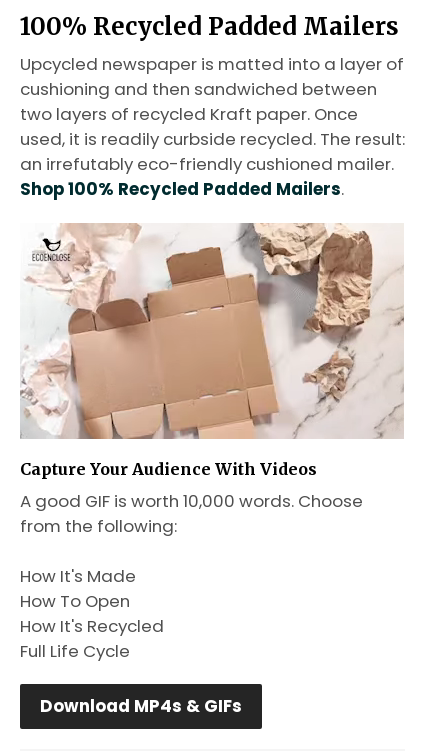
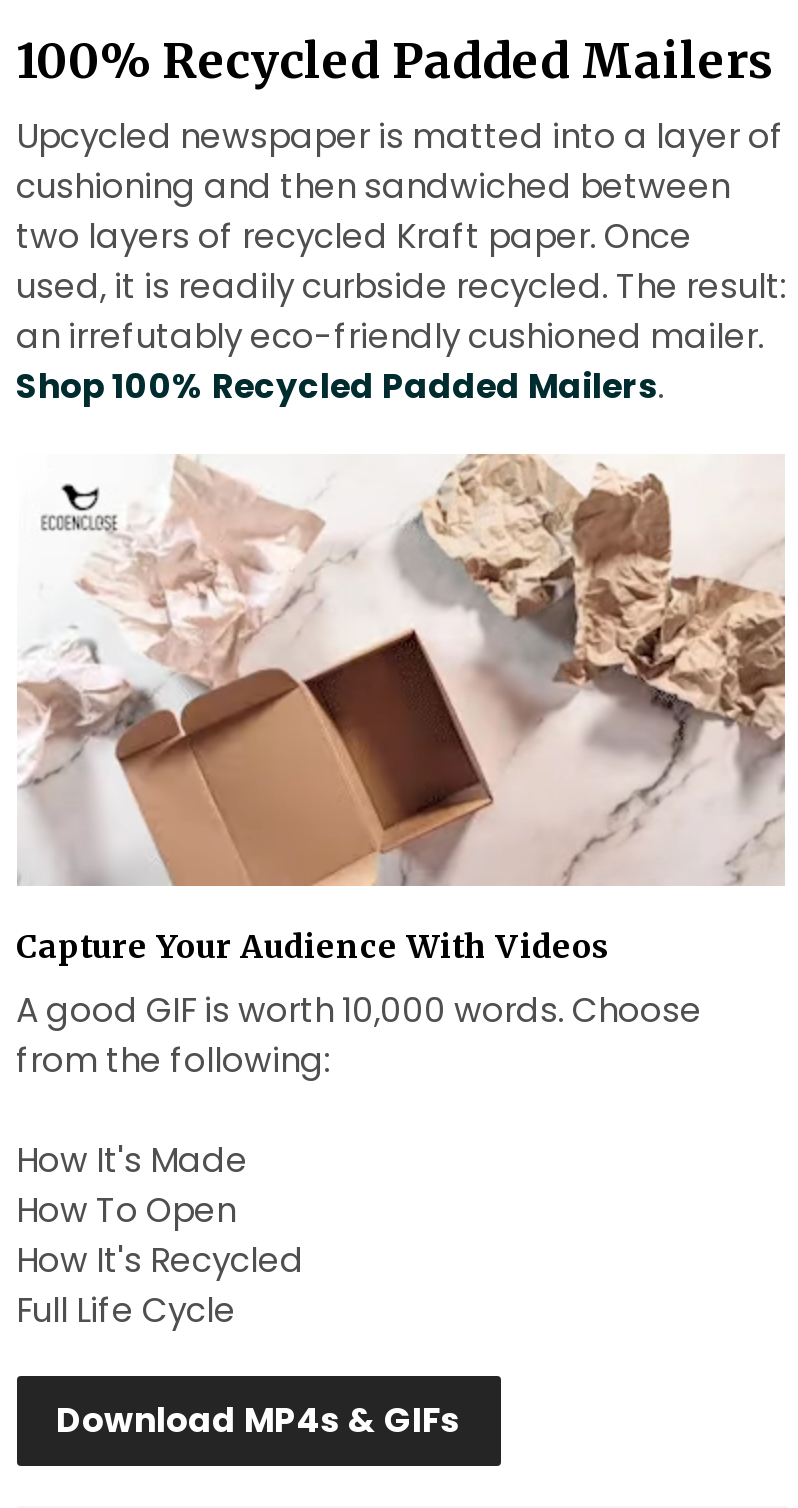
[20,222,403,439] [image] -> [17,454,785,886] [image]

